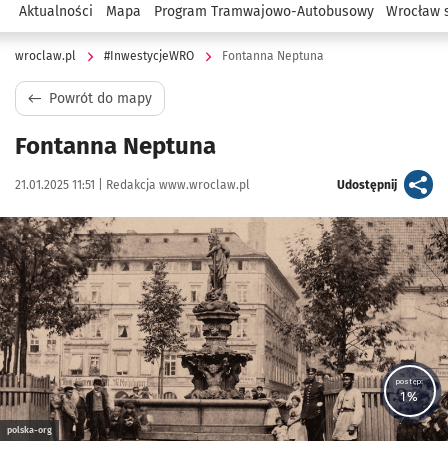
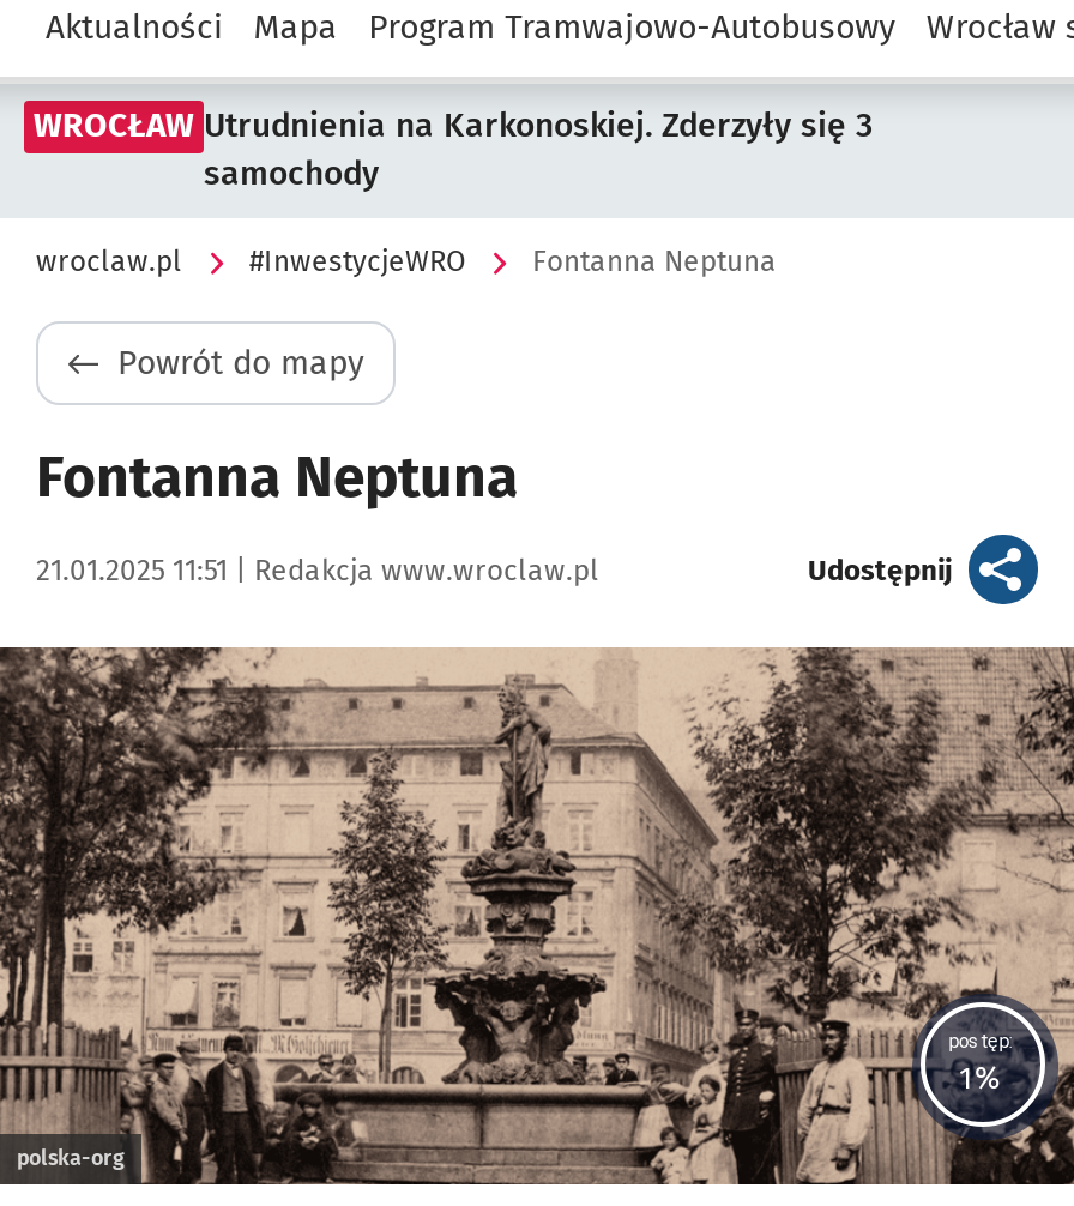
none -> [34,105,873,194] WROCŁAW Utrudnienia na Karkonoskiej. Zderzyły się 3 | samochody

